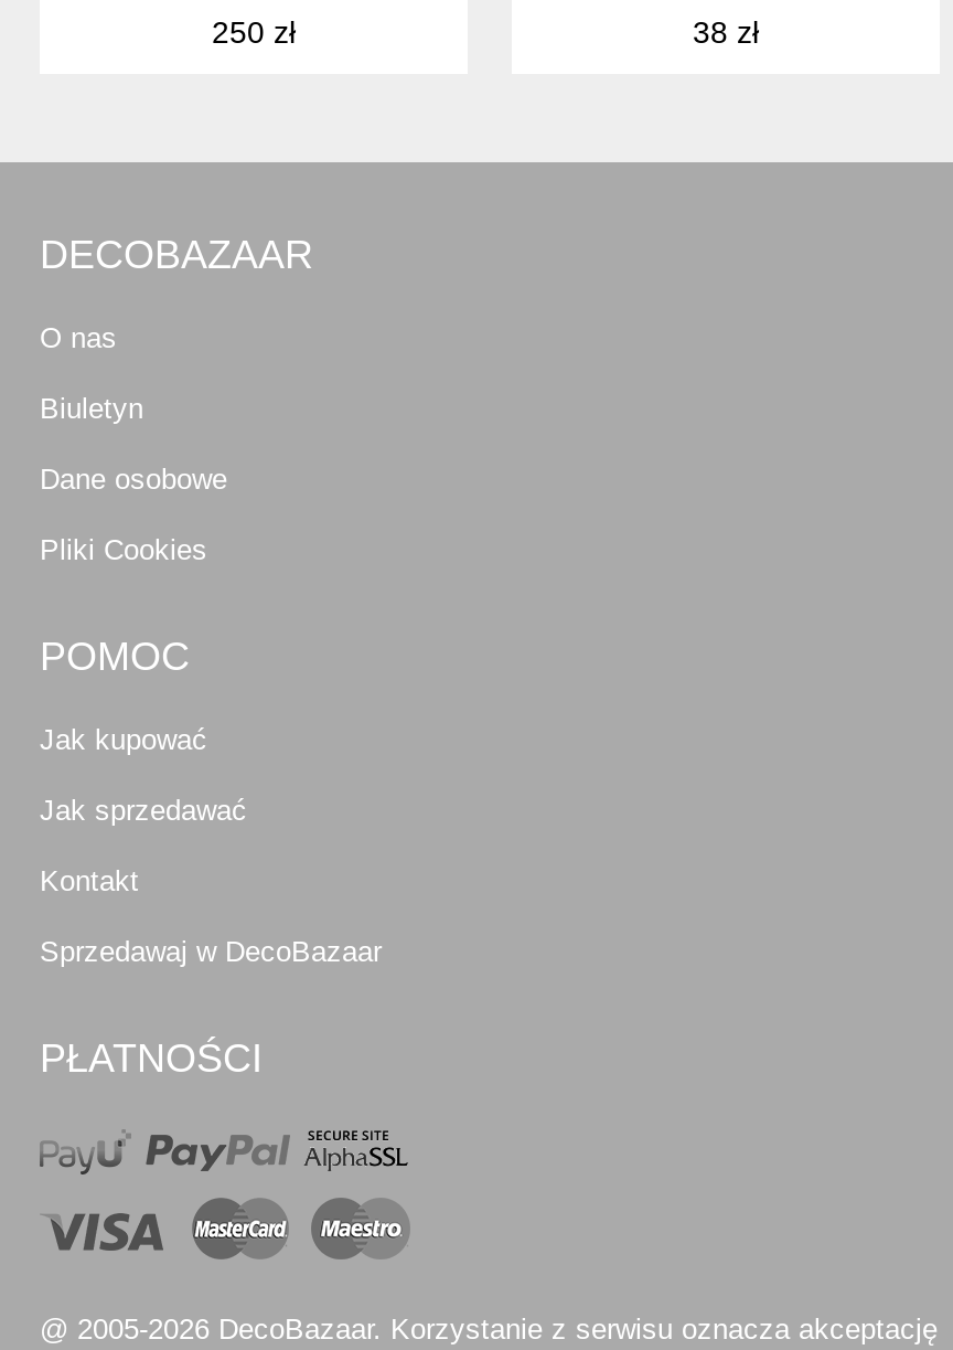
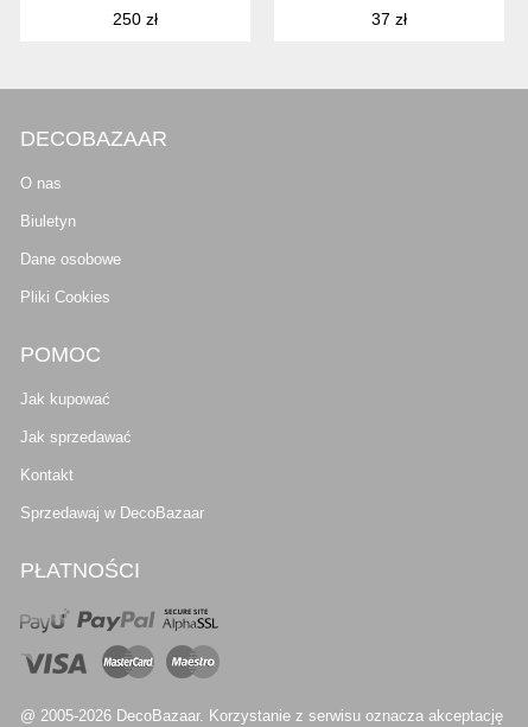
[693,13,759,49] 38 zł -> [371,9,407,28] 37 zł

